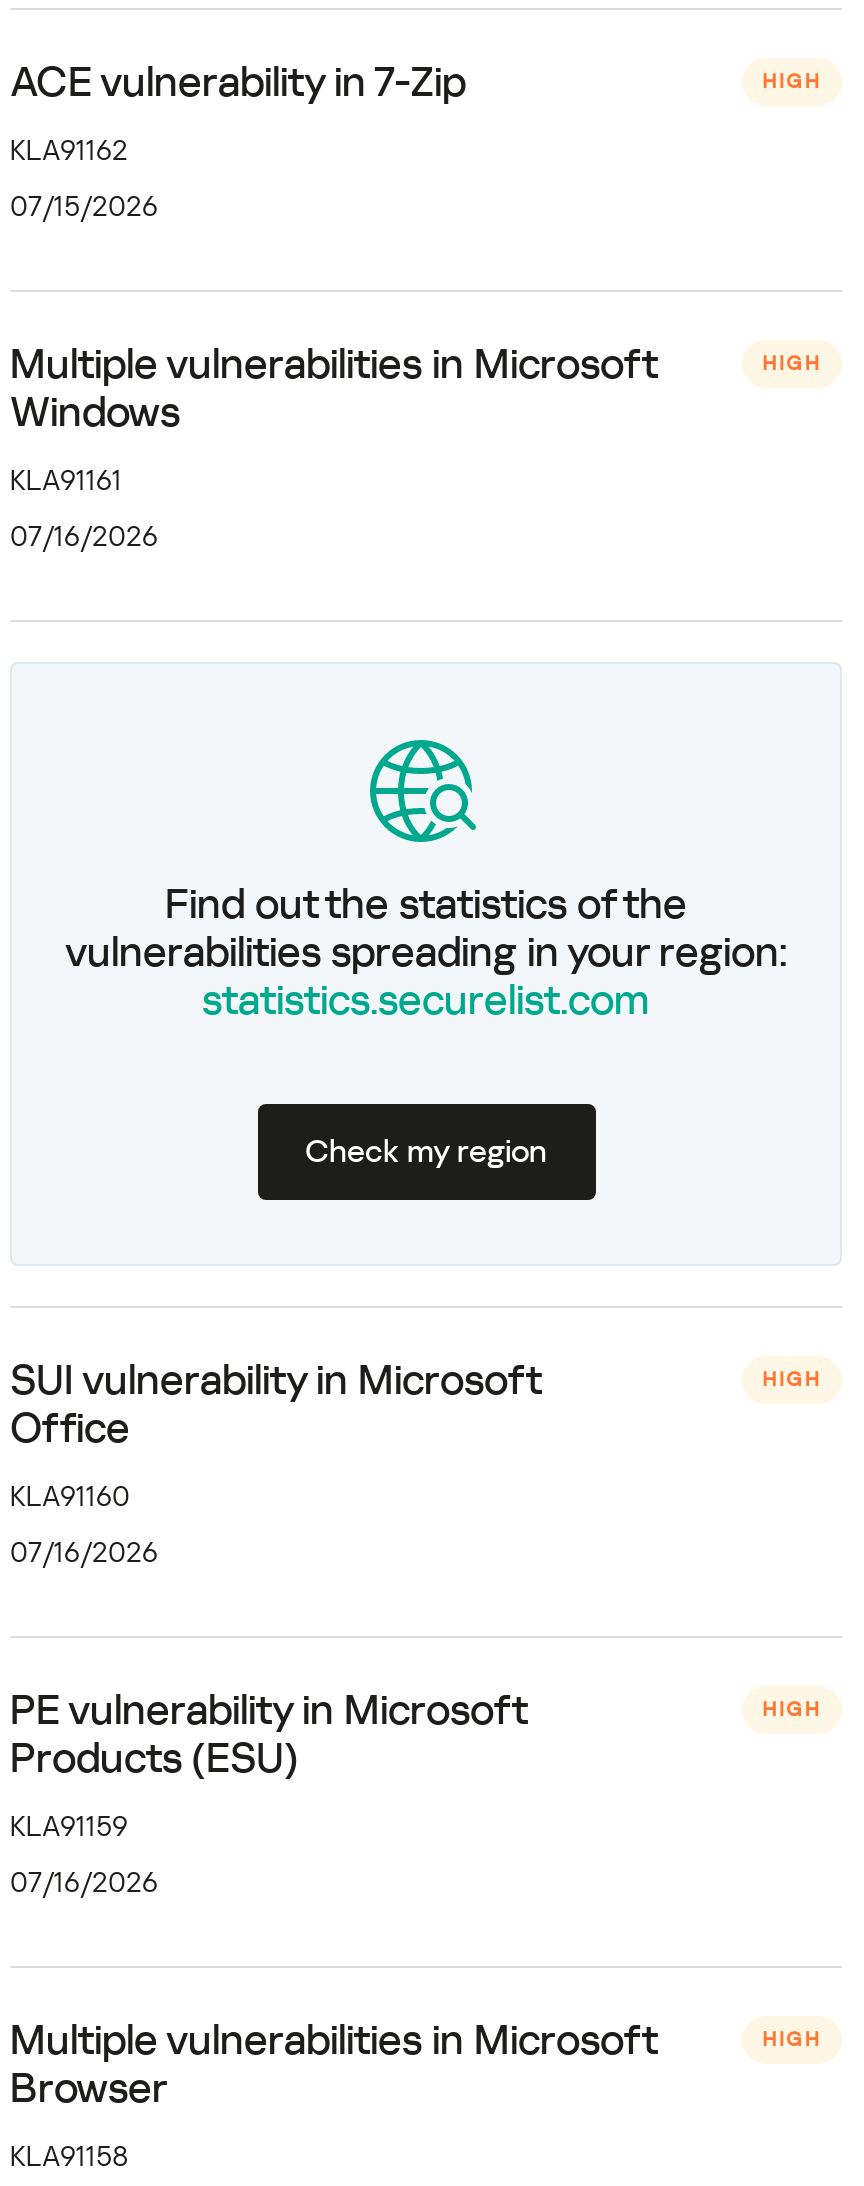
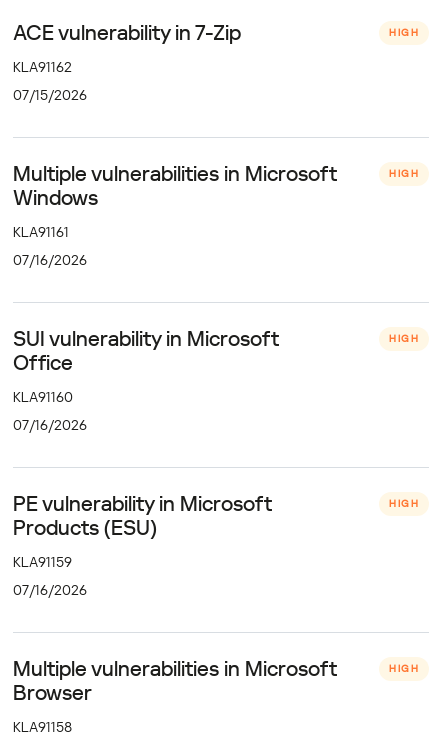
[65,738,787,1170] [image] | Find out the statistics of the | vulnerabilities spreading in your region: | statistics.securelist.com | Check my region -> none

